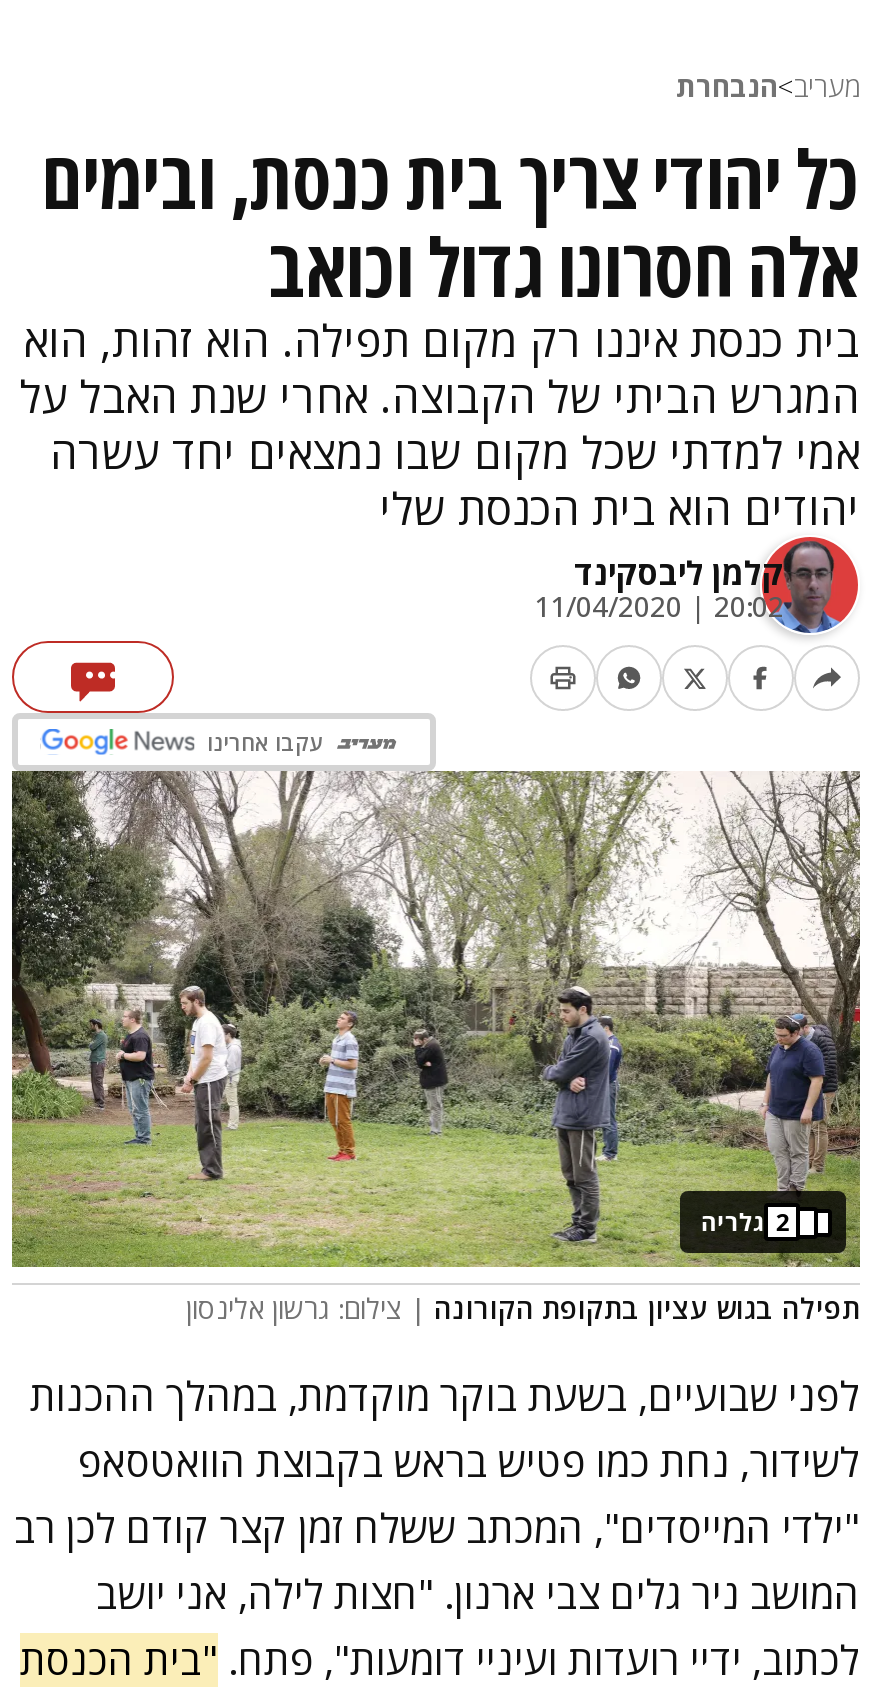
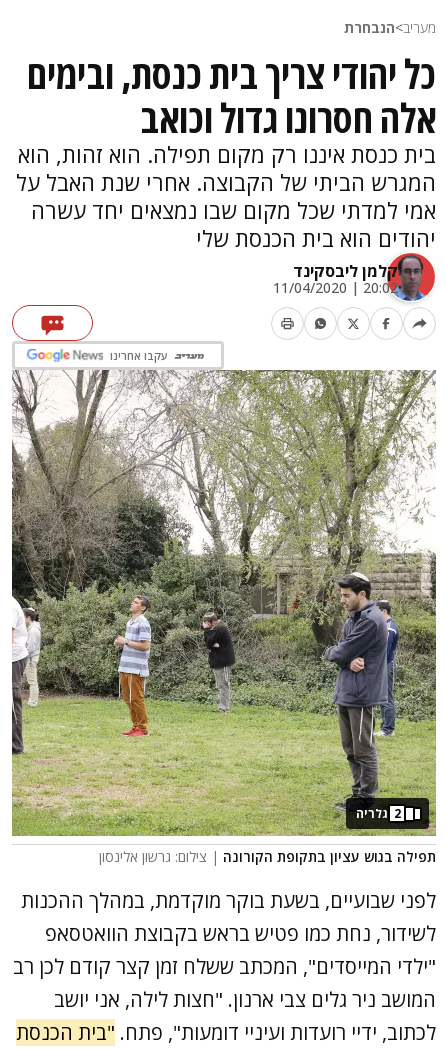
[10,768,862,1268] [image] -> [11,369,437,837] [image]

